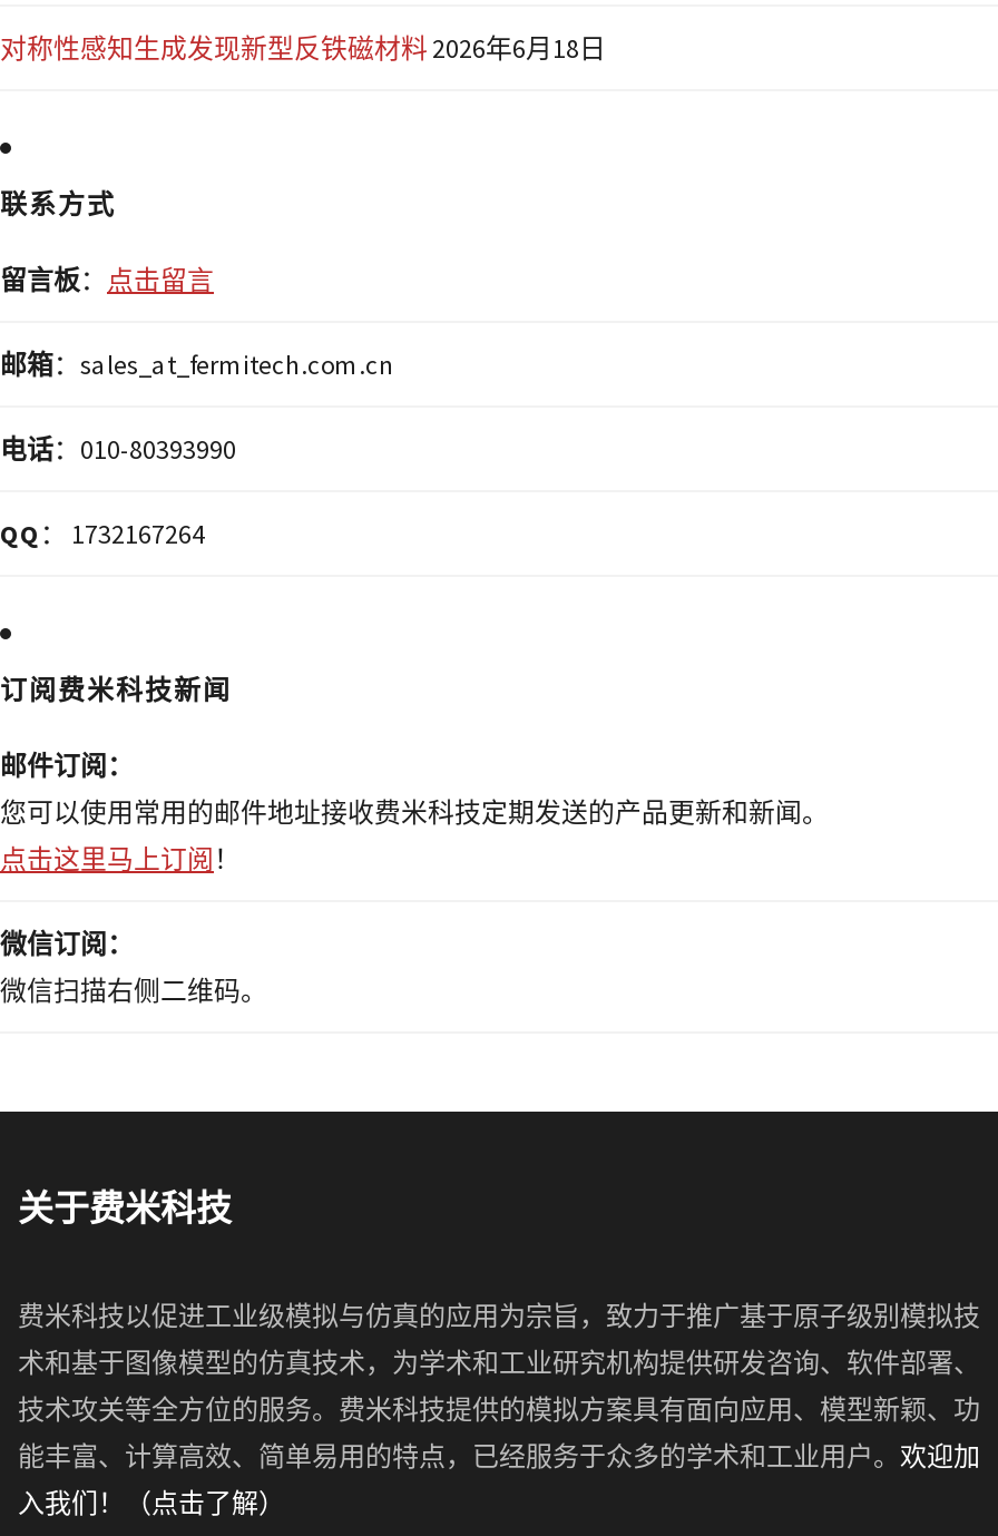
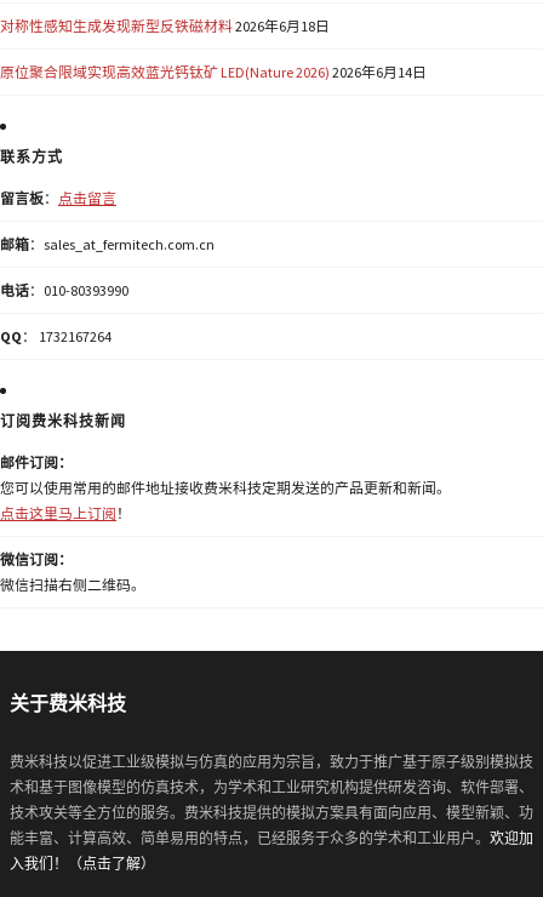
none -> [0,63,427,81] 原位聚合限域实现高效蓝光钙钛矿 LED(Nature 2026) 2026年6月14日

